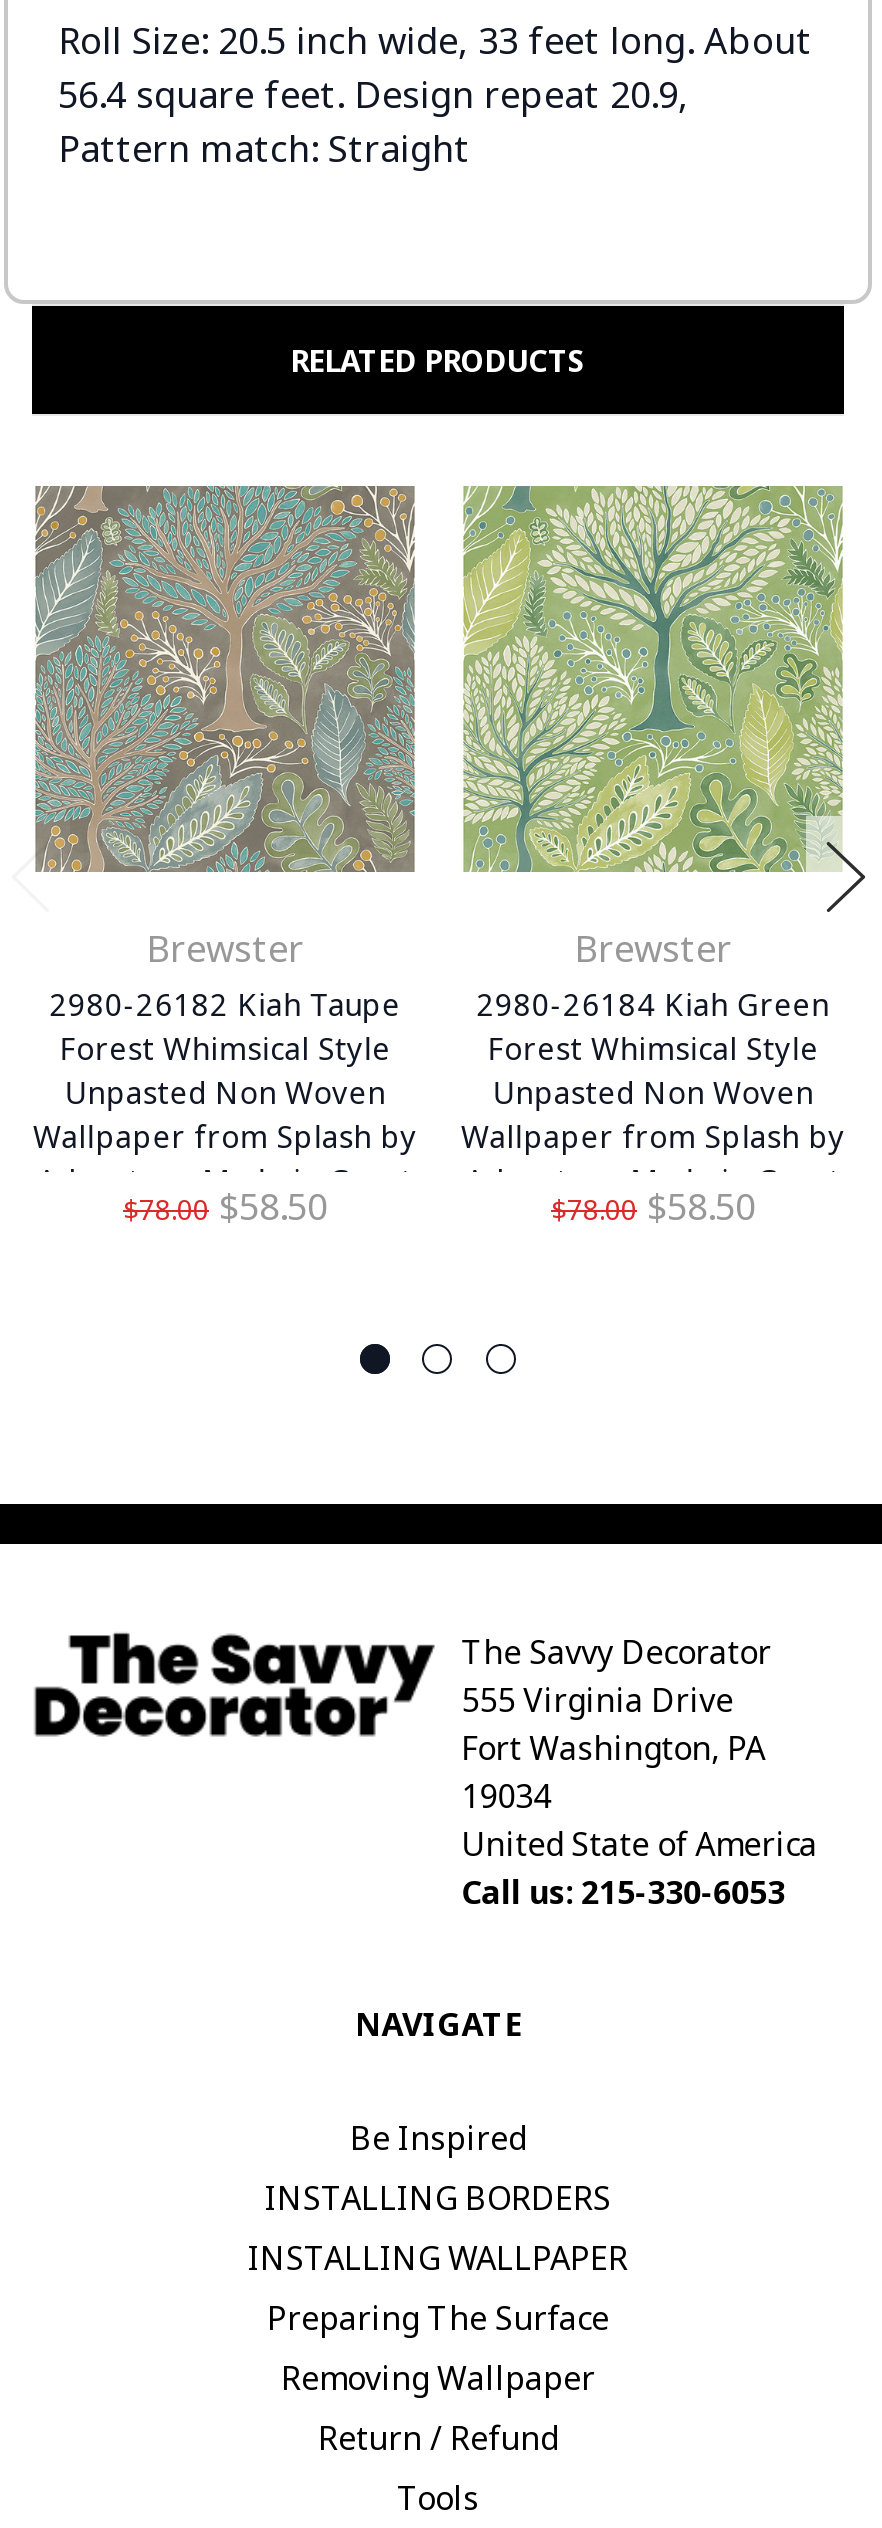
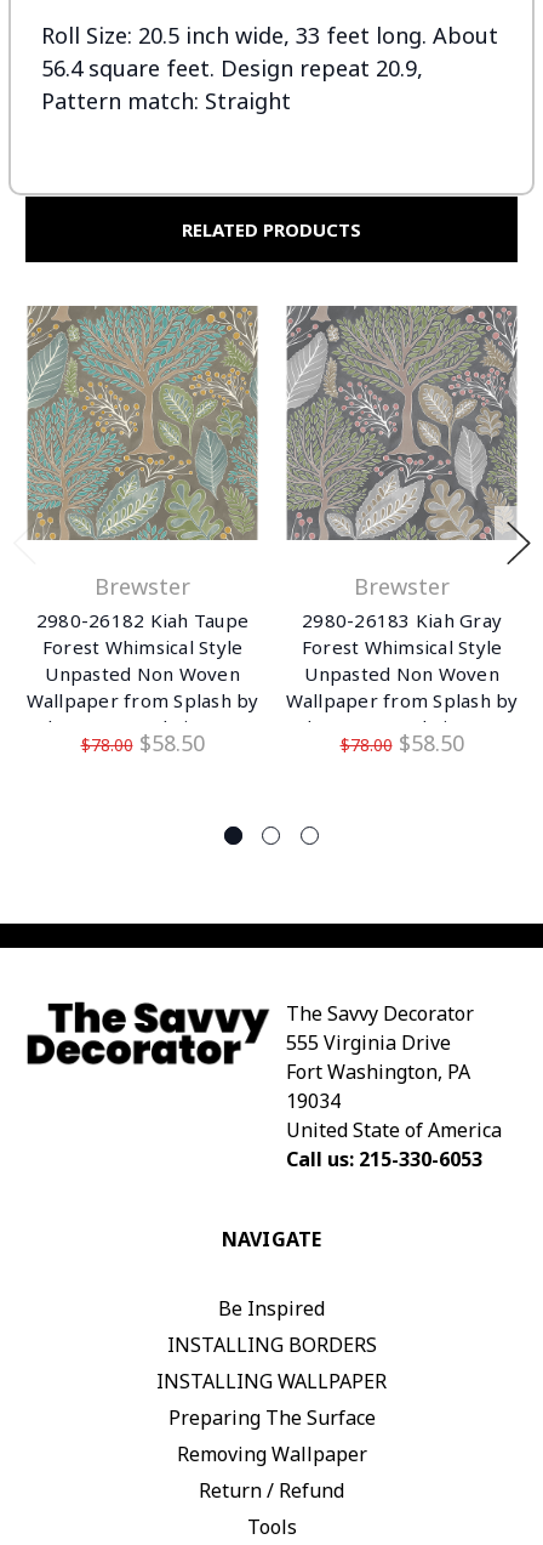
[462,486,844,872] [image] -> [286,306,518,540] [image]
[477,983,829,1023] 2980-26184 Kiah Green -> [302,608,502,632] 2980-26183 Kiah Gray

